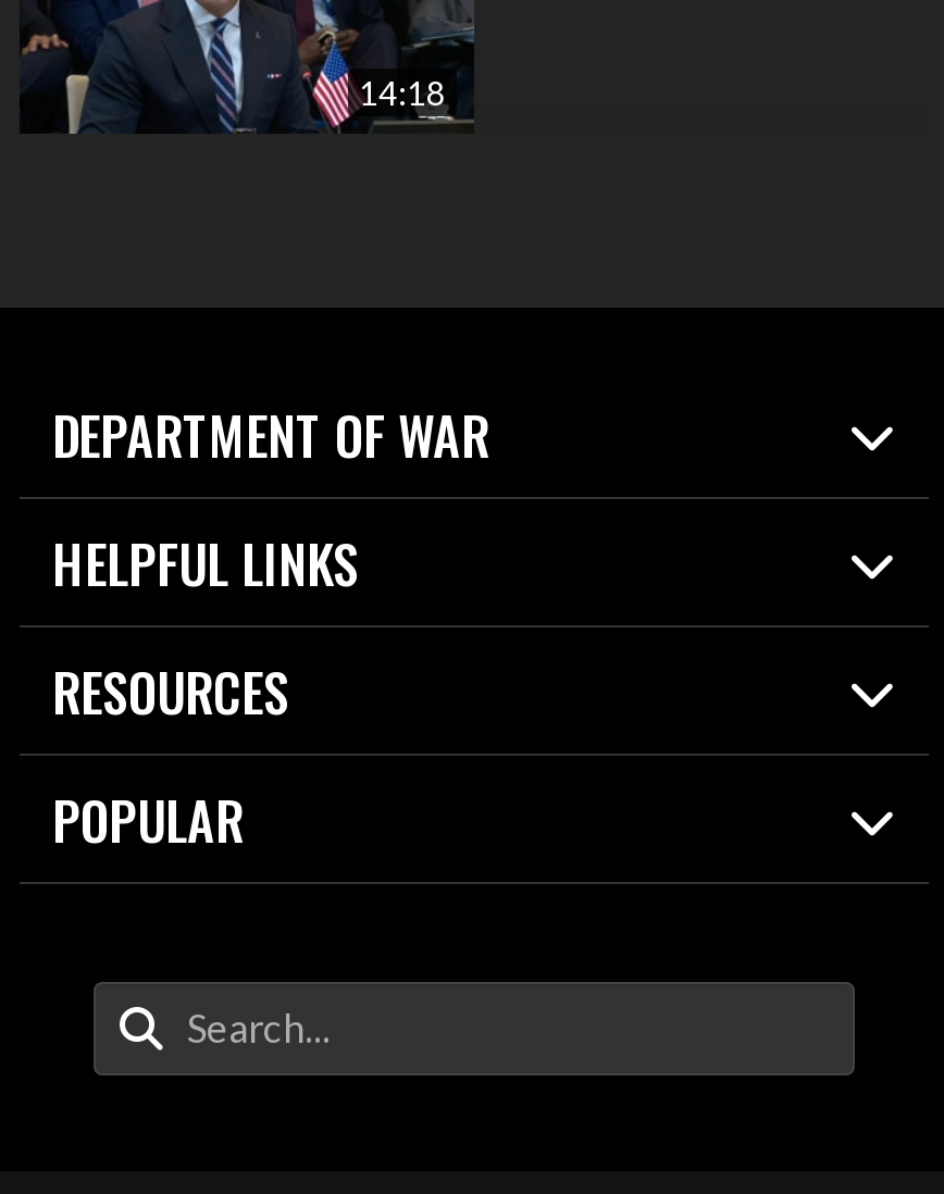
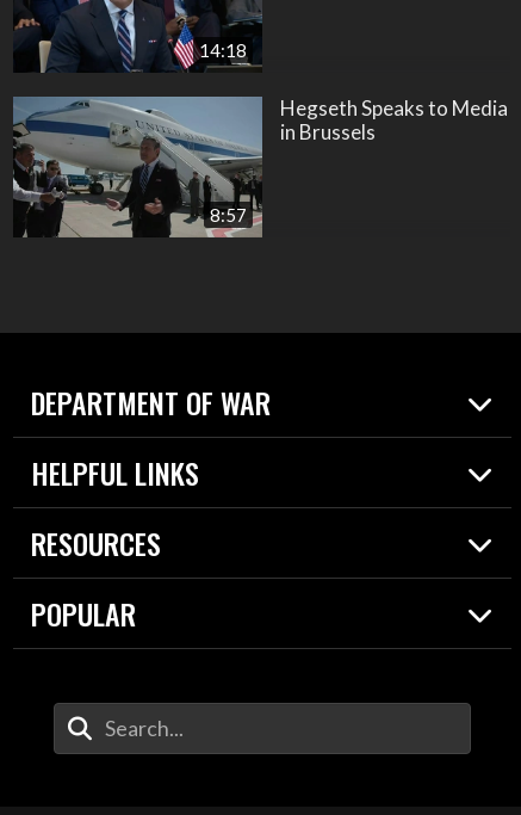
none -> [12,95,263,239] [image] | 8:57
none -> [280,96,508,145] Hegseth Speaks to Media | in Brussels

